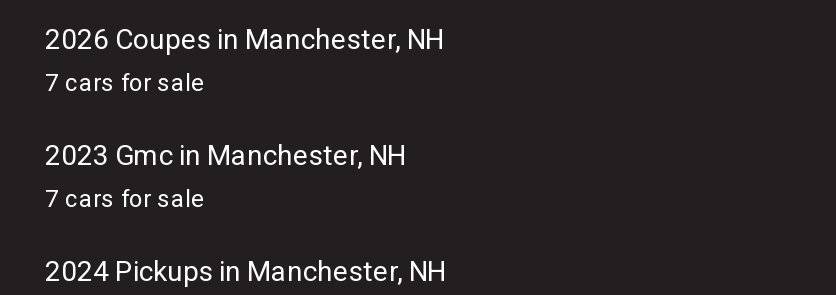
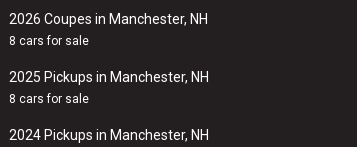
[45,69,205,97] 7 cars for sale -> [9,34,89,48] 8 cars for sale
[45,139,405,171] 2023 Gmc in Manchester, NH -> [9,69,209,85] 2025 Pickups in Manchester, NH
[45,185,205,213] 7 cars for sale -> [9,92,89,106] 8 cars for sale

